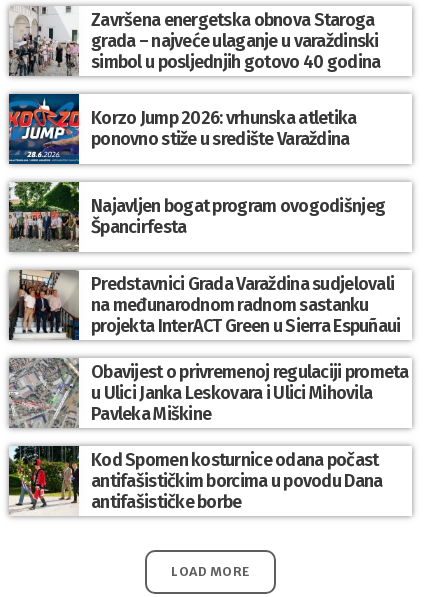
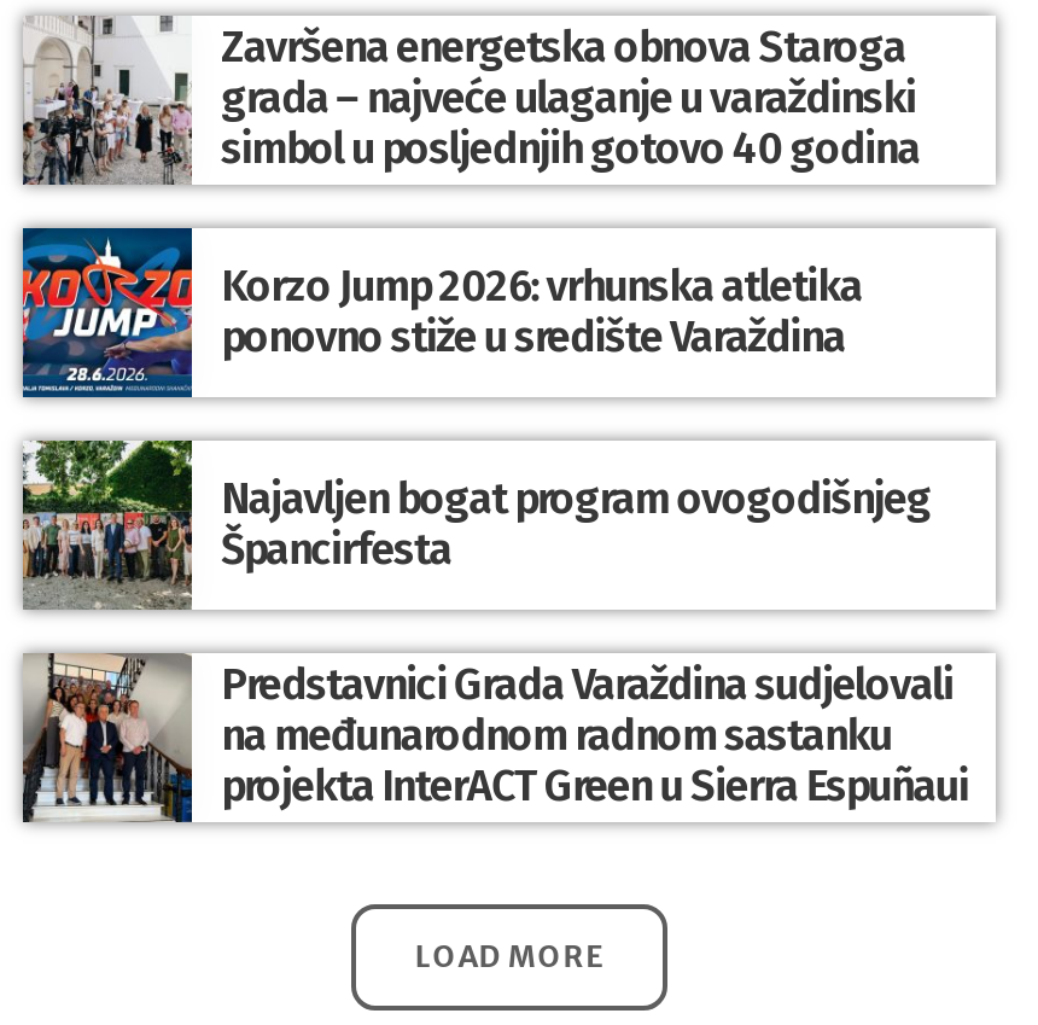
[9,357,409,513] [image] | Obavijest o privremenoj regulaciji prometa | u Ulici Janka Leskovara i Ulici Mihovila | Pavleka Miškine | Kod Spomen kosturnice odana počast | antifašističkim borcima u povodu Dana | antifašističke borbe -> none
[9,445,77,517] [image] -> none

